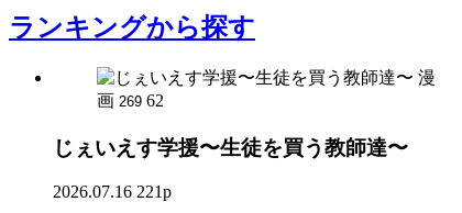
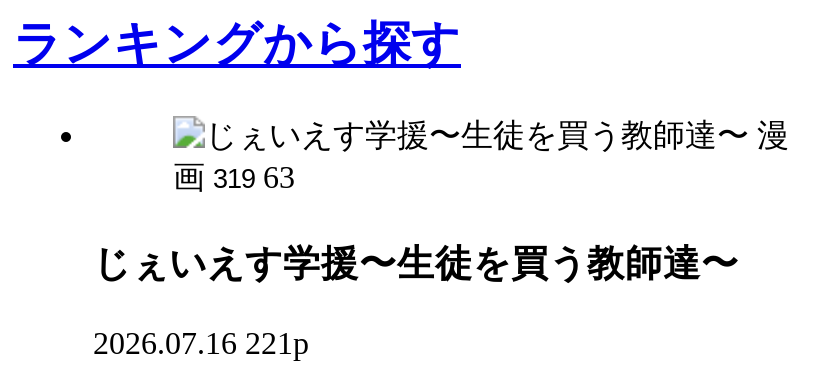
[97,91,164,110] 画 269 62 -> [173,160,295,194] 画 319 63

